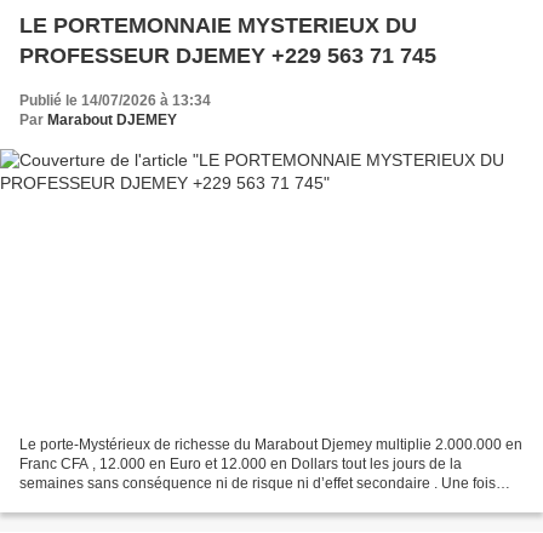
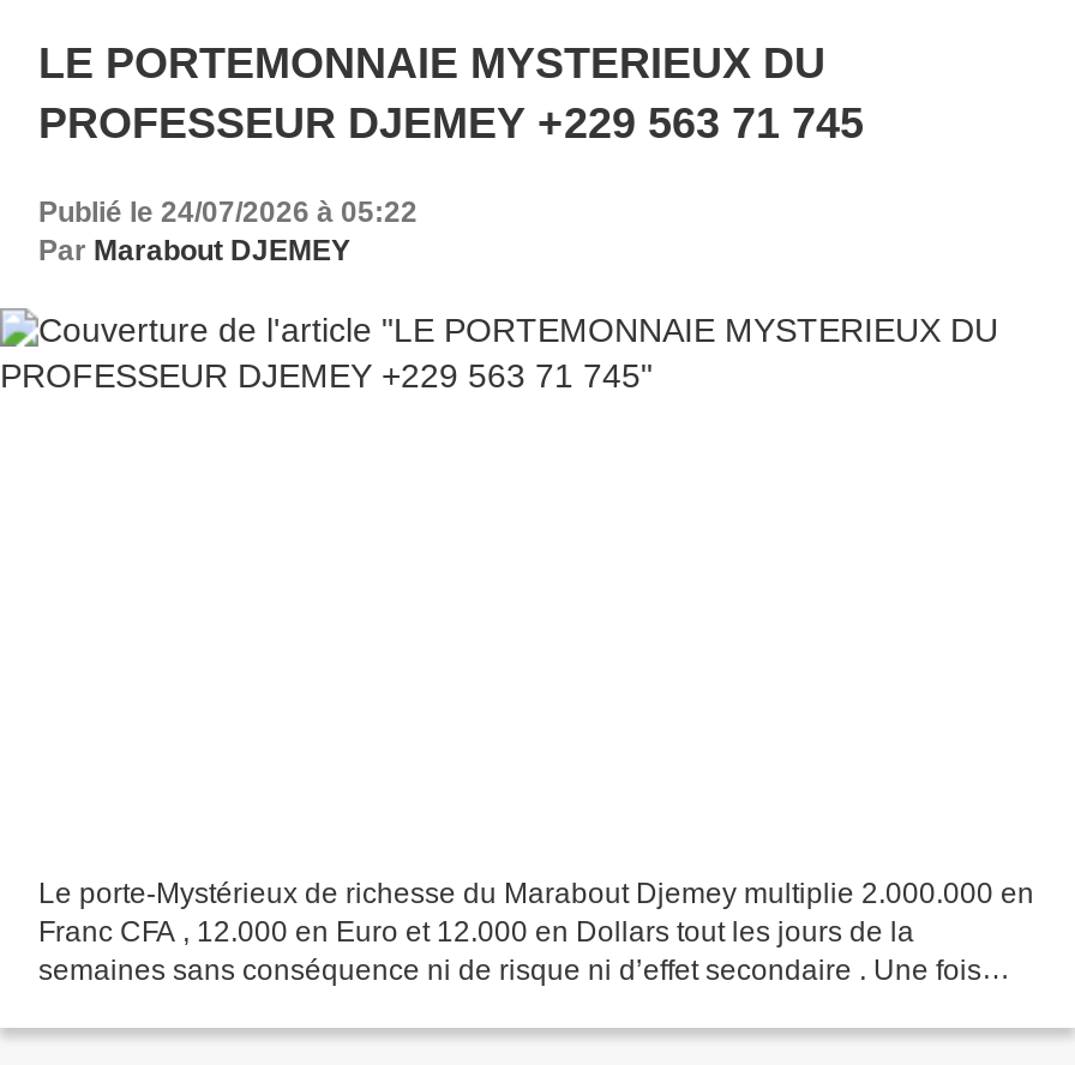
[19,92,211,109] Publié le 14/07/2026 à 13:34 -> [38,195,418,229] Publié le 24/07/2026 à 05:22

